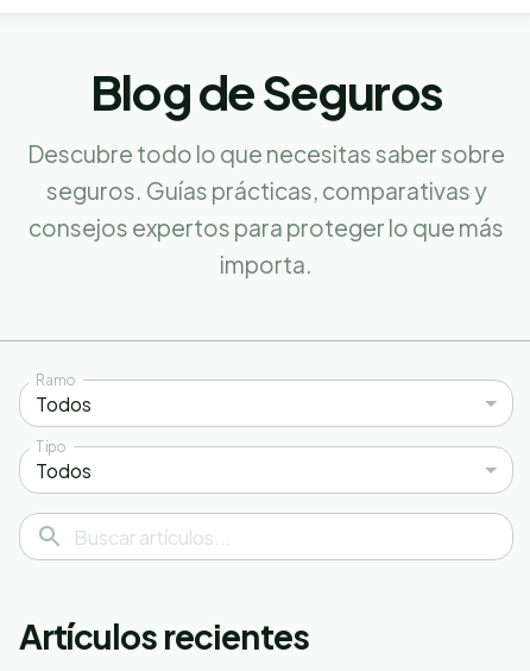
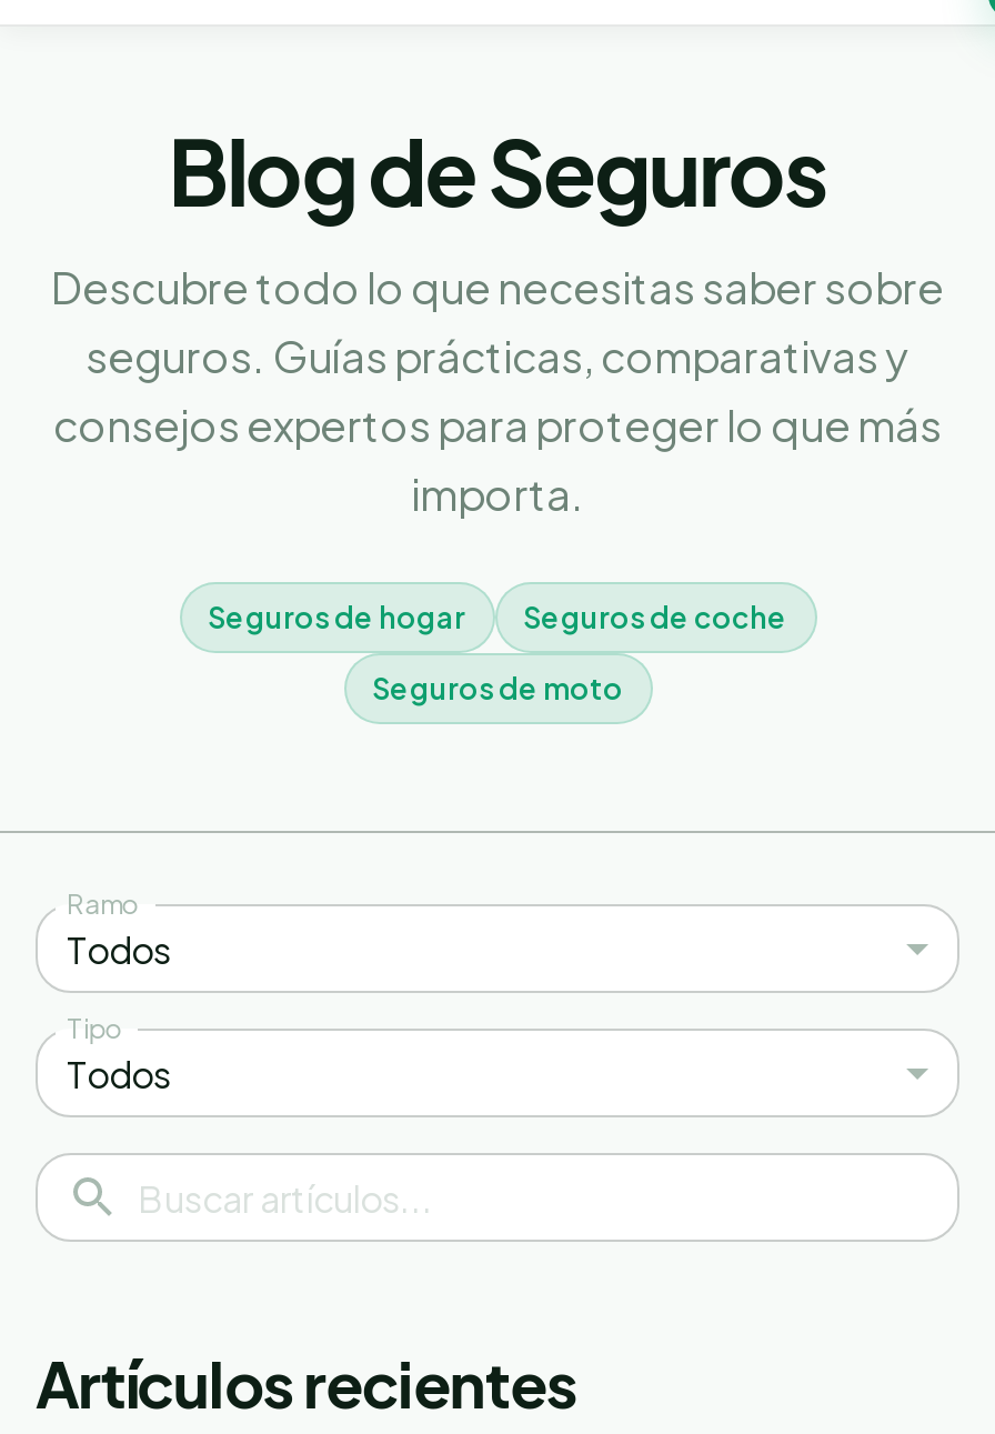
none -> [208,599,787,705] Seguros de hogar | Seguros de coche | Seguros de moto

